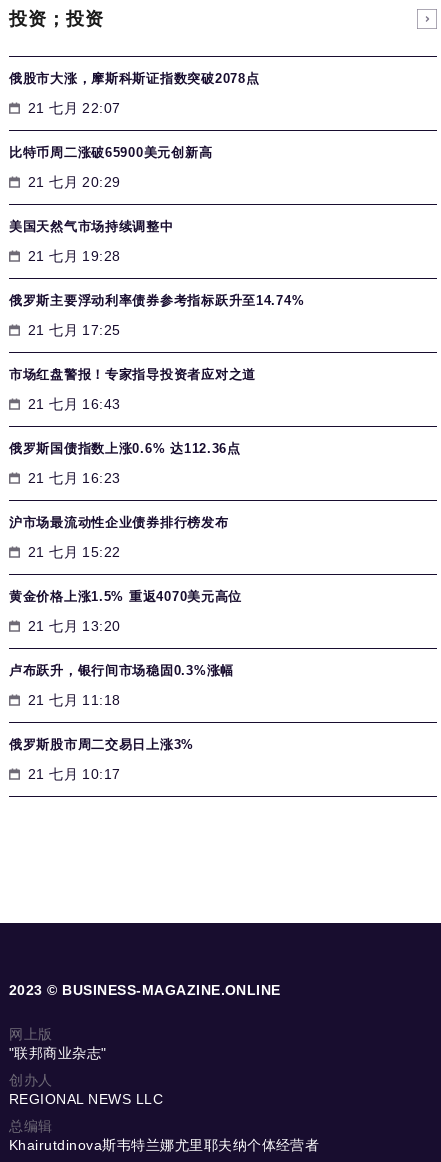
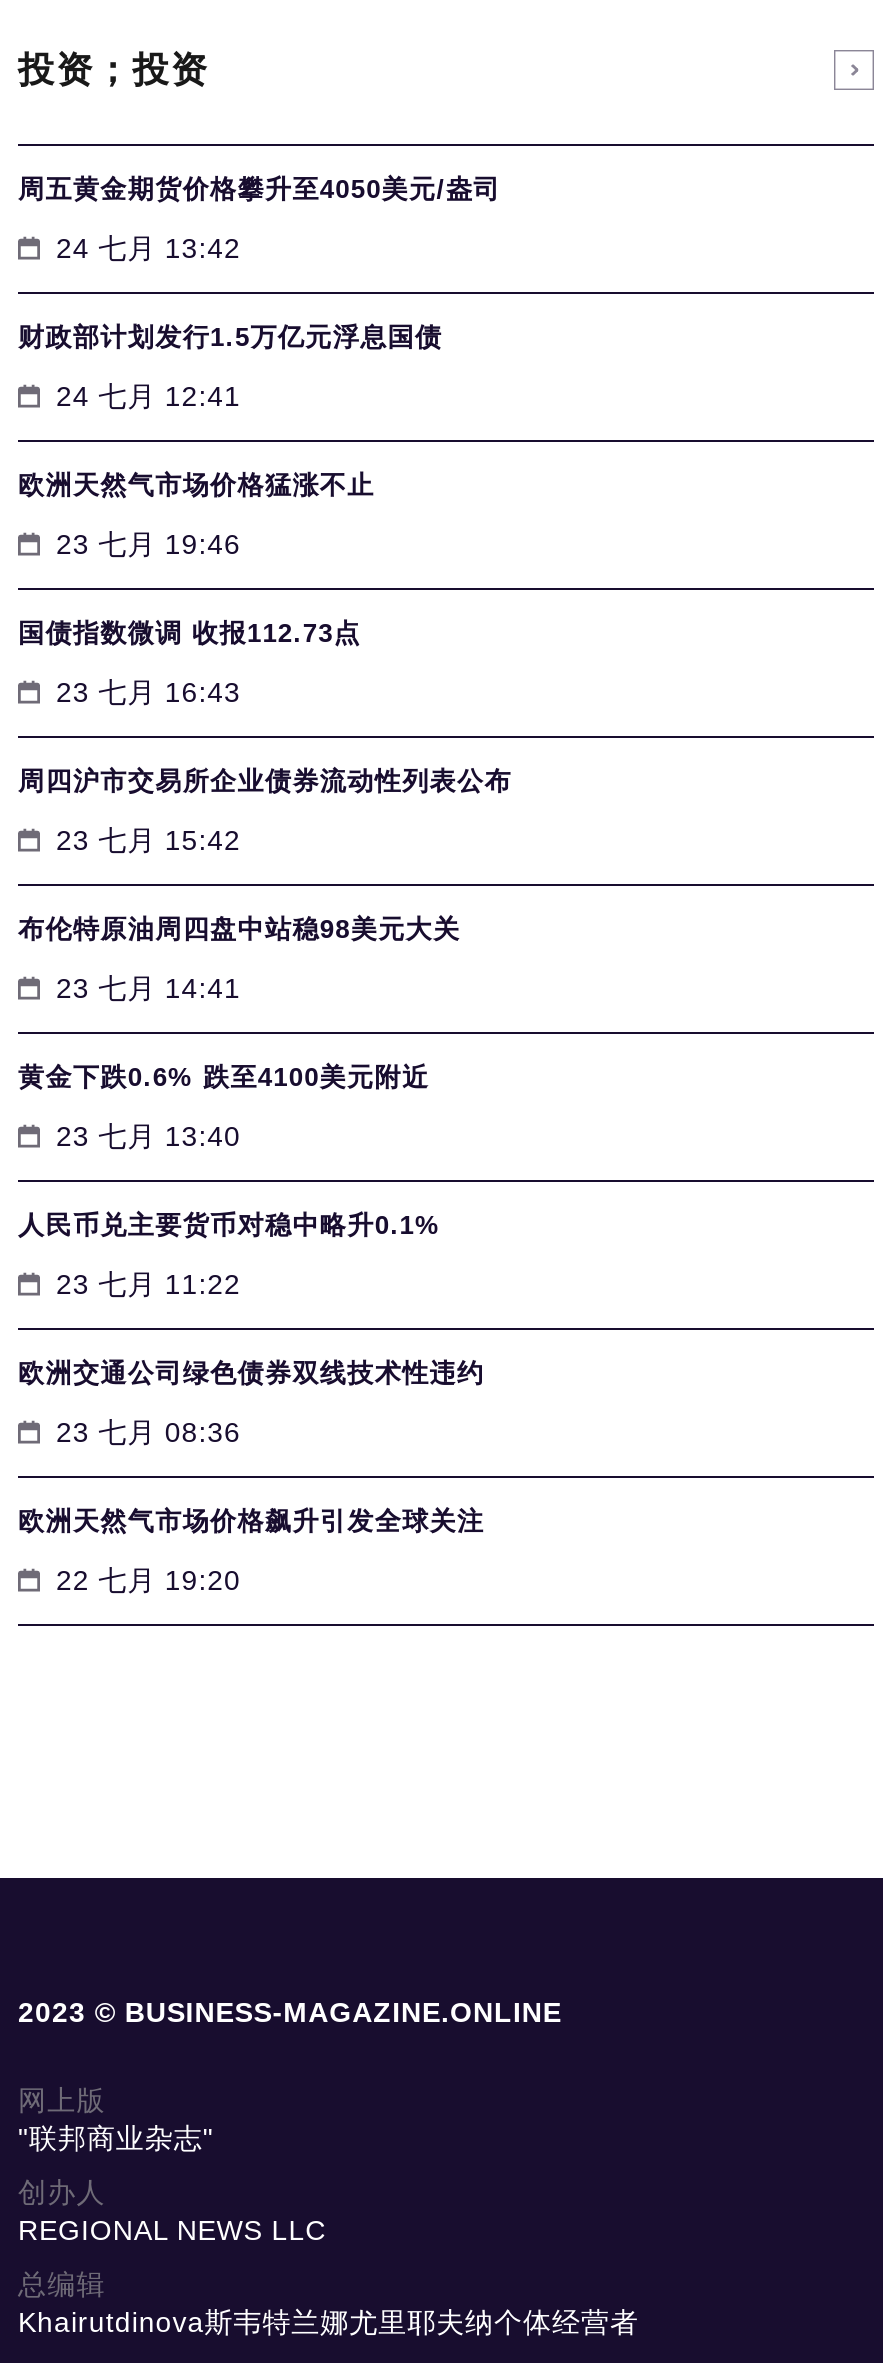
[9,71,259,86] 俄股市大涨，摩斯科斯证指数突破2078点 -> [18,174,501,204] 周五黄金期货价格攀升至4050美元/盎司
[28,100,120,116] 21 七月 22:07 -> [56,232,241,264] 24 七月 13:42
[9,145,212,160] 比特币周二涨破65900美元创新高 -> [18,322,442,352] 财政部计划发行1.5万亿元浮息国债
[28,174,120,190] 21 七月 20:29 -> [56,380,241,412] 24 七月 12:41
[9,219,174,234] 美国天然气市场持续调整中 -> [18,470,375,500] 欧洲天然气市场价格猛涨不止
[28,248,120,264] 21 七月 19:28 -> [56,528,241,560] 23 七月 19:46
[9,293,304,308] 俄罗斯主要浮动利率债券参考指标跃升至14.74% -> [18,618,361,648] 国债指数微调 收报112.73点
[28,322,120,338] 21 七月 17:25 -> [56,676,241,708] 23 七月 16:43
[9,367,256,382] 市场红盘警报！专家指导投资者应对之道 -> [18,766,512,796] 周四沪市交易所企业债券流动性列表公布
[28,396,120,412] 21 七月 16:43 -> [56,824,241,856] 23 七月 15:42
[9,441,241,456] 俄罗斯国债指数上涨0.6% 达112.36点 -> [18,914,460,944] 布伦特原油周四盘中站稳98美元大关
[28,470,120,486] 21 七月 16:23 -> [56,972,241,1004] 23 七月 14:41
[9,515,228,530] 沪市场最流动性企业债券排行榜发布 -> [18,1062,429,1092] 黄金下跌0.6% 跌至4100美元附近
[28,544,120,560] 21 七月 15:22 -> [56,1120,241,1152] 23 七月 13:40
[9,589,242,604] 黄金价格上涨1.5% 重返4070美元高位 -> [18,1210,440,1240] 人民币兑主要货币对稳中略升0.1%
[28,618,120,634] 21 七月 13:20 -> [56,1268,241,1300] 23 七月 11:22
[9,663,234,678] 卢布跃升，银行间市场稳固0.3%涨幅 -> [18,1358,484,1388] 欧洲交通公司绿色债券双线技术性违约
[28,692,120,708] 21 七月 11:18 -> [56,1416,241,1448] 23 七月 08:36
[9,737,194,752] 俄罗斯股市周二交易日上涨3% -> [18,1506,484,1536] 欧洲天然气市场价格飙升引发全球关注
[28,766,120,782] 21 七月 10:17 -> [56,1564,241,1596] 22 七月 19:20

